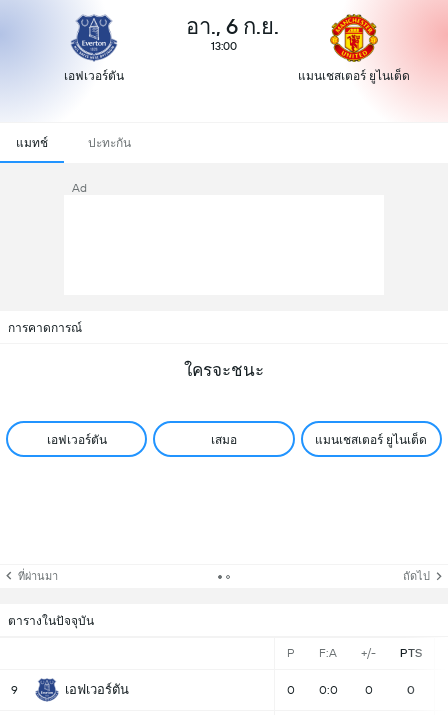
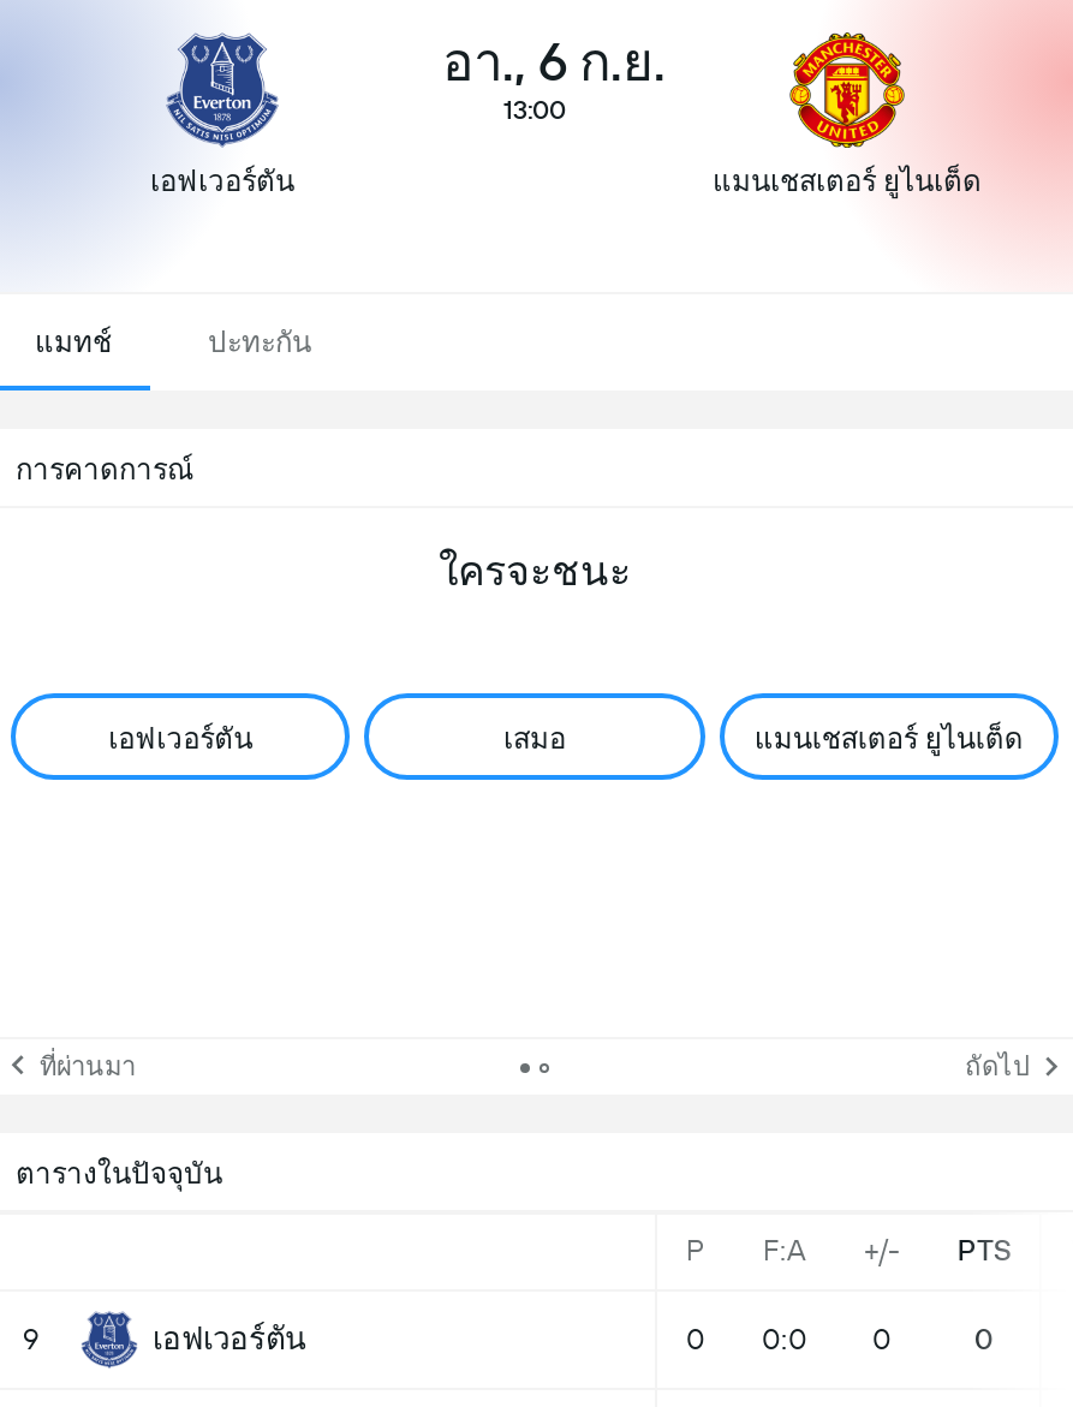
[72,181,87,195] Ad -> none

